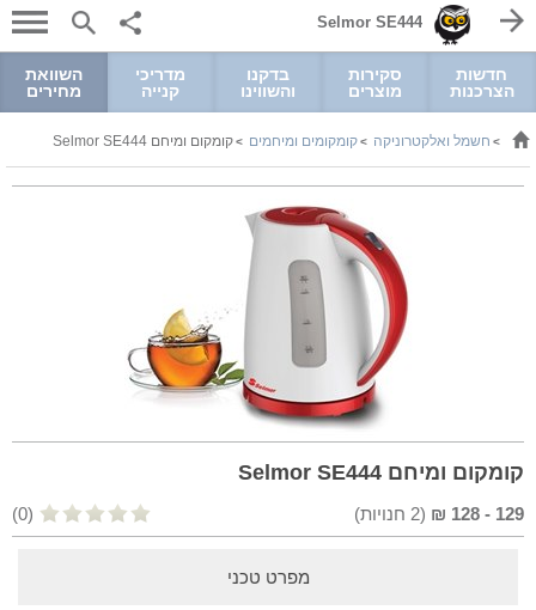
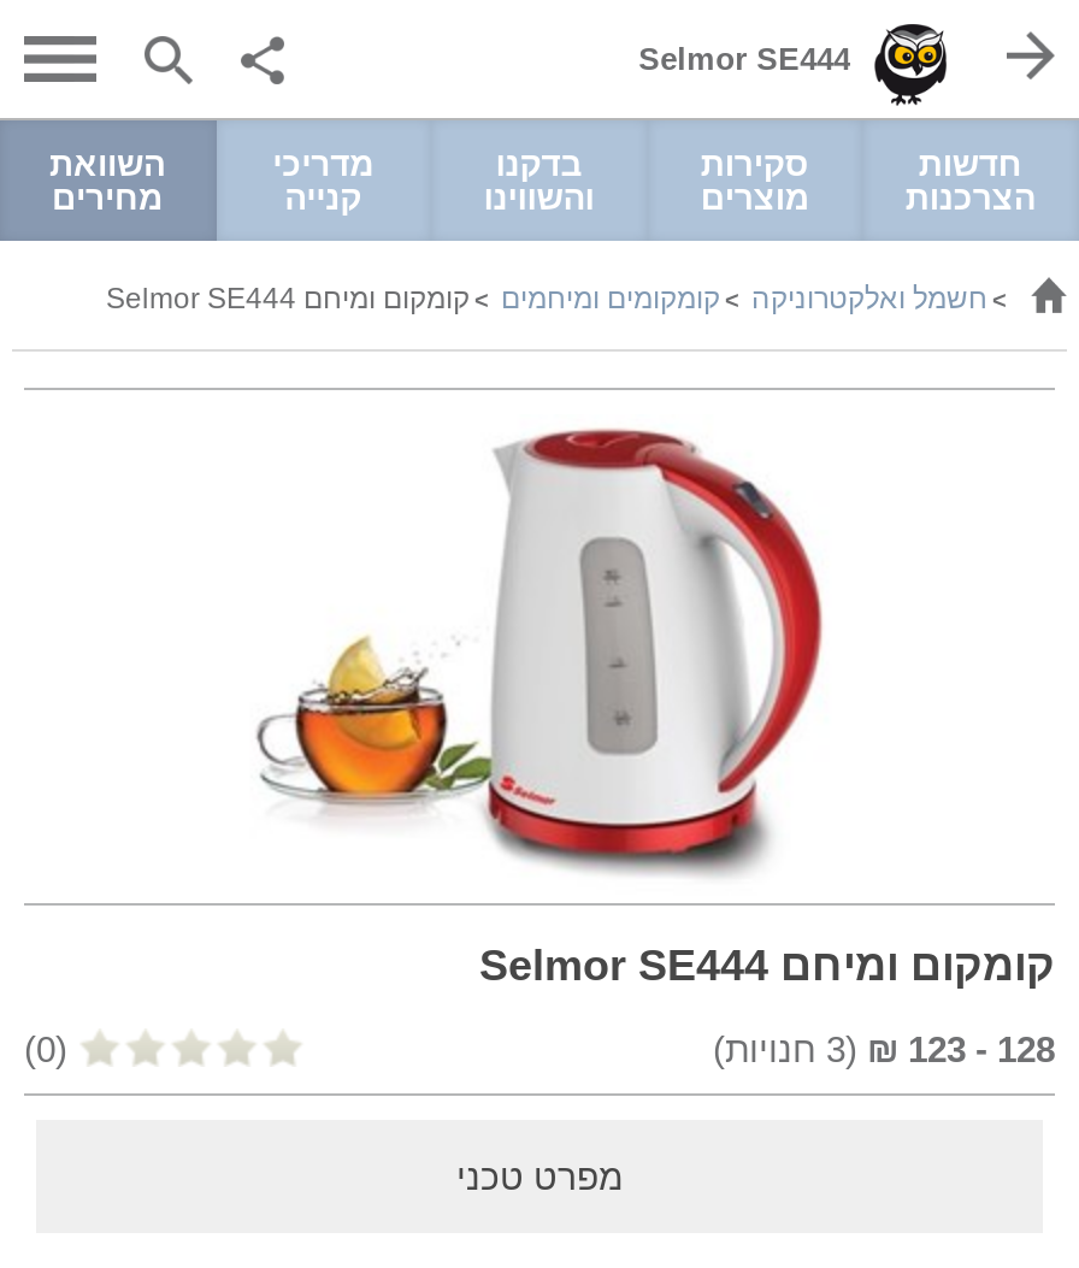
[354,503,420,524] 2 חנויות) -> [713,1028,845,1069] 3 חנויות)
[451,503,480,524] 128 -> [908,1028,966,1069] 123
[495,503,524,524] 129 -> [997,1028,1055,1069] 128

